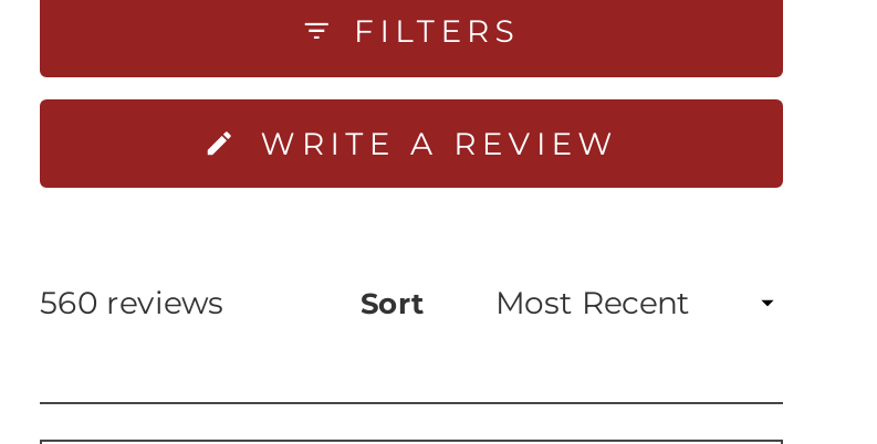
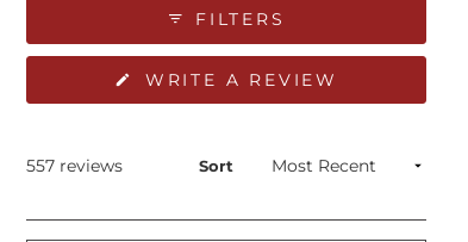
[40,283,223,323] 560 reviews -> [26,155,123,177] 557 reviews

